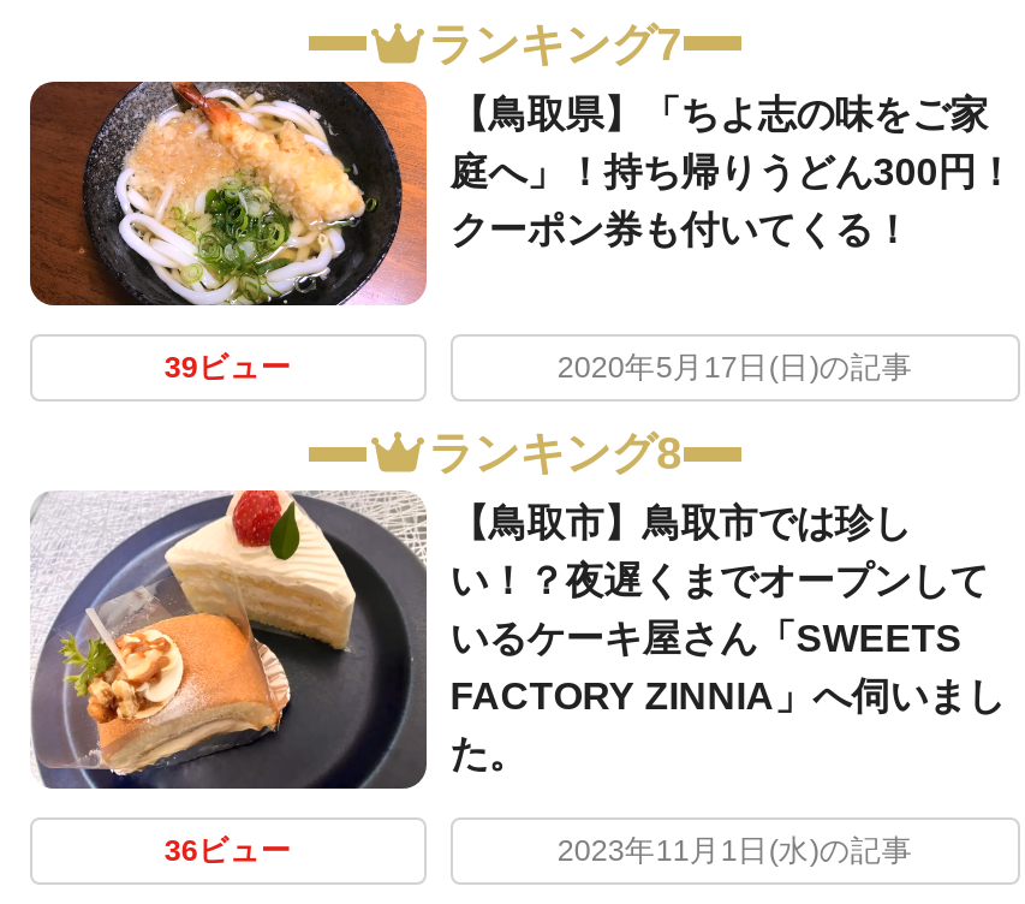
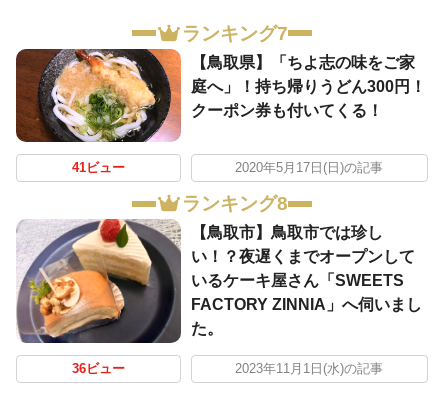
[164,350,292,383] 39ビュー -> [72,160,125,174] 41ビュー

